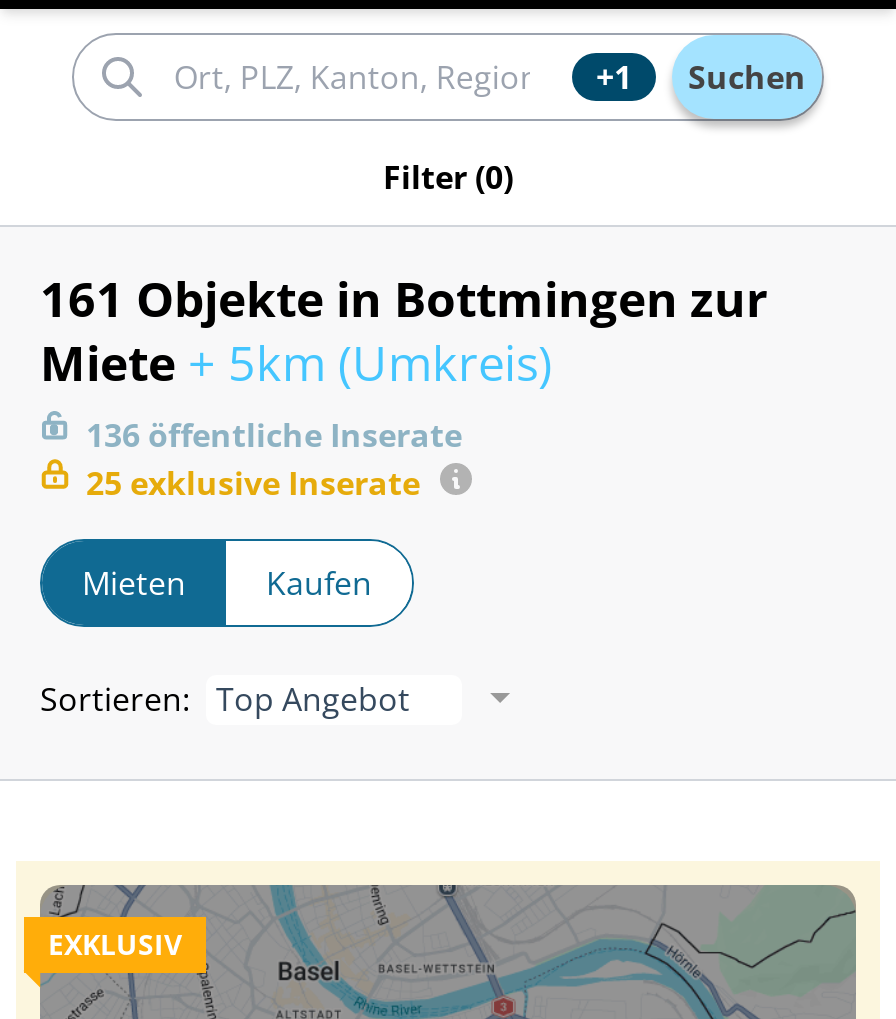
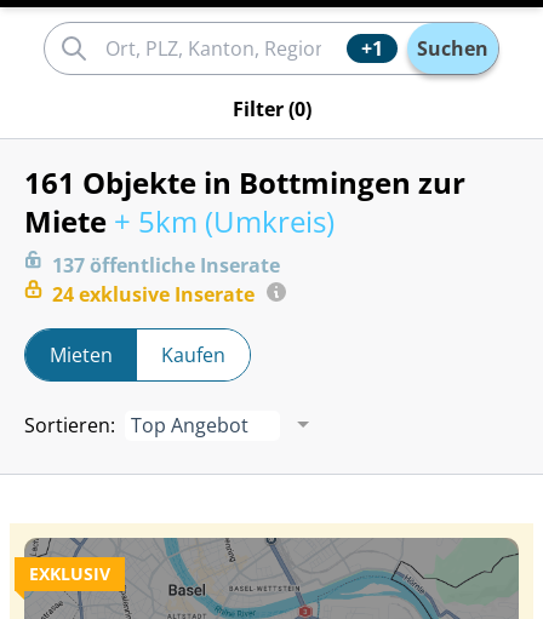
[86,413,462,457] 136 öffentliche Inserate -> [52,252,280,279] 137 öffentliche Inserate
[86,461,420,505] 25 exklusive Inserate -> [52,281,255,308] 24 exklusive Inserate

